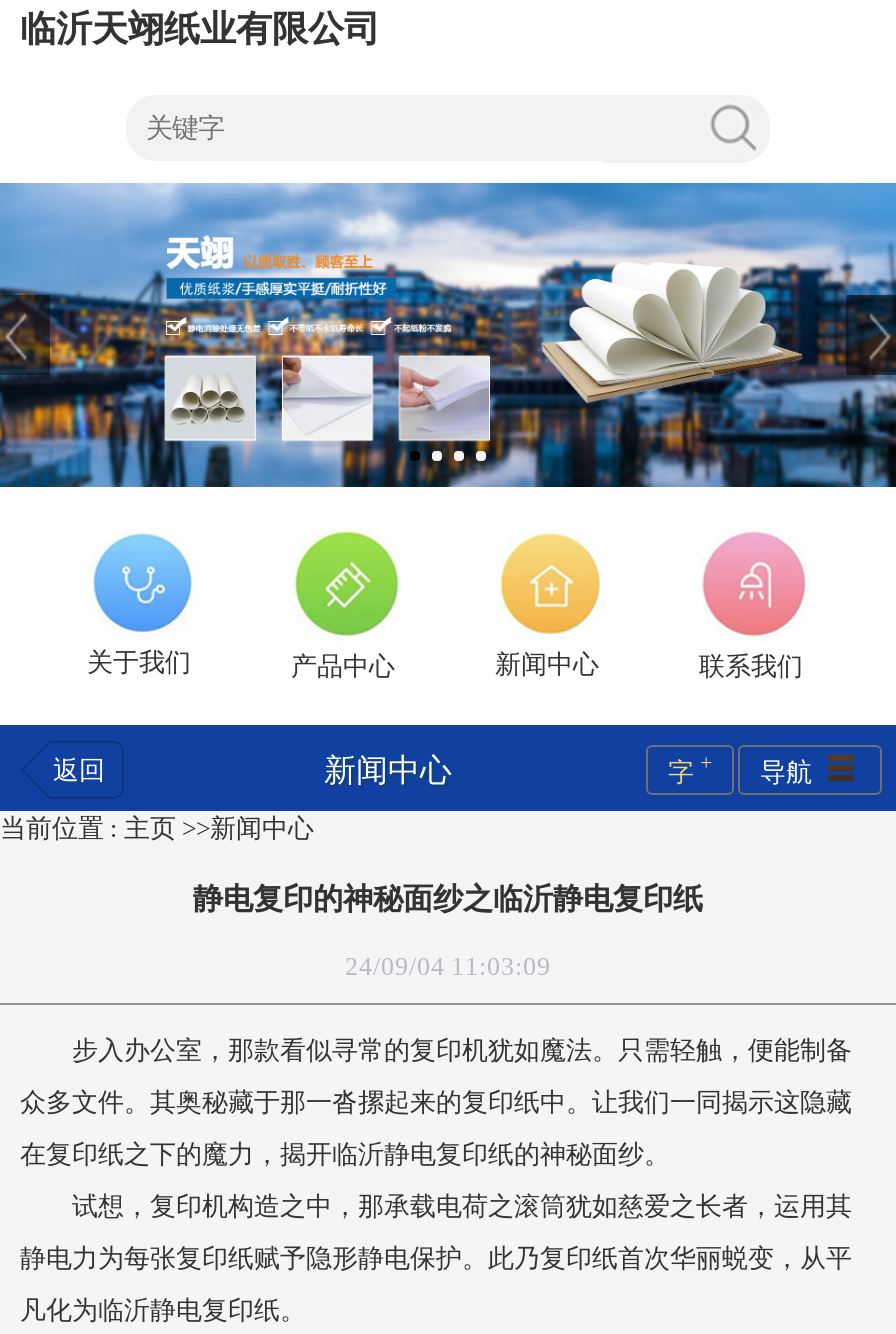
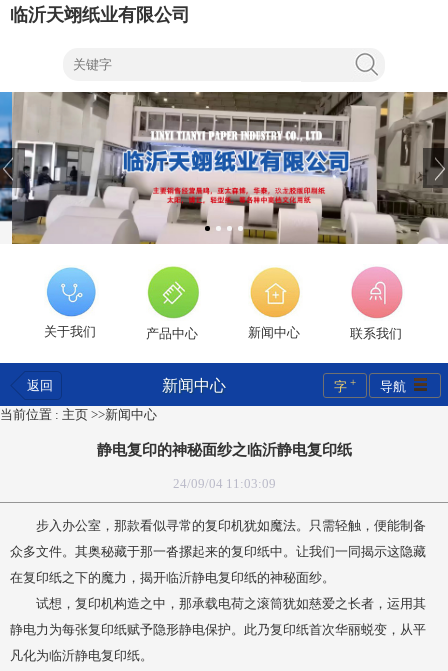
[6,181,890,489] [image] -> [3,91,445,245] [image]

